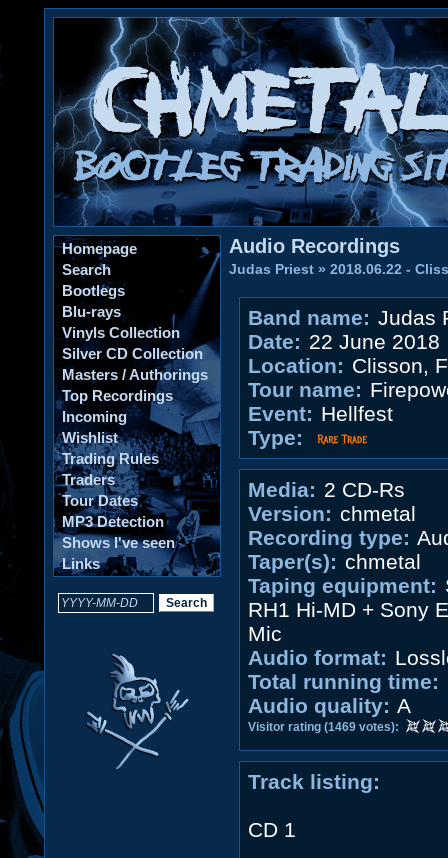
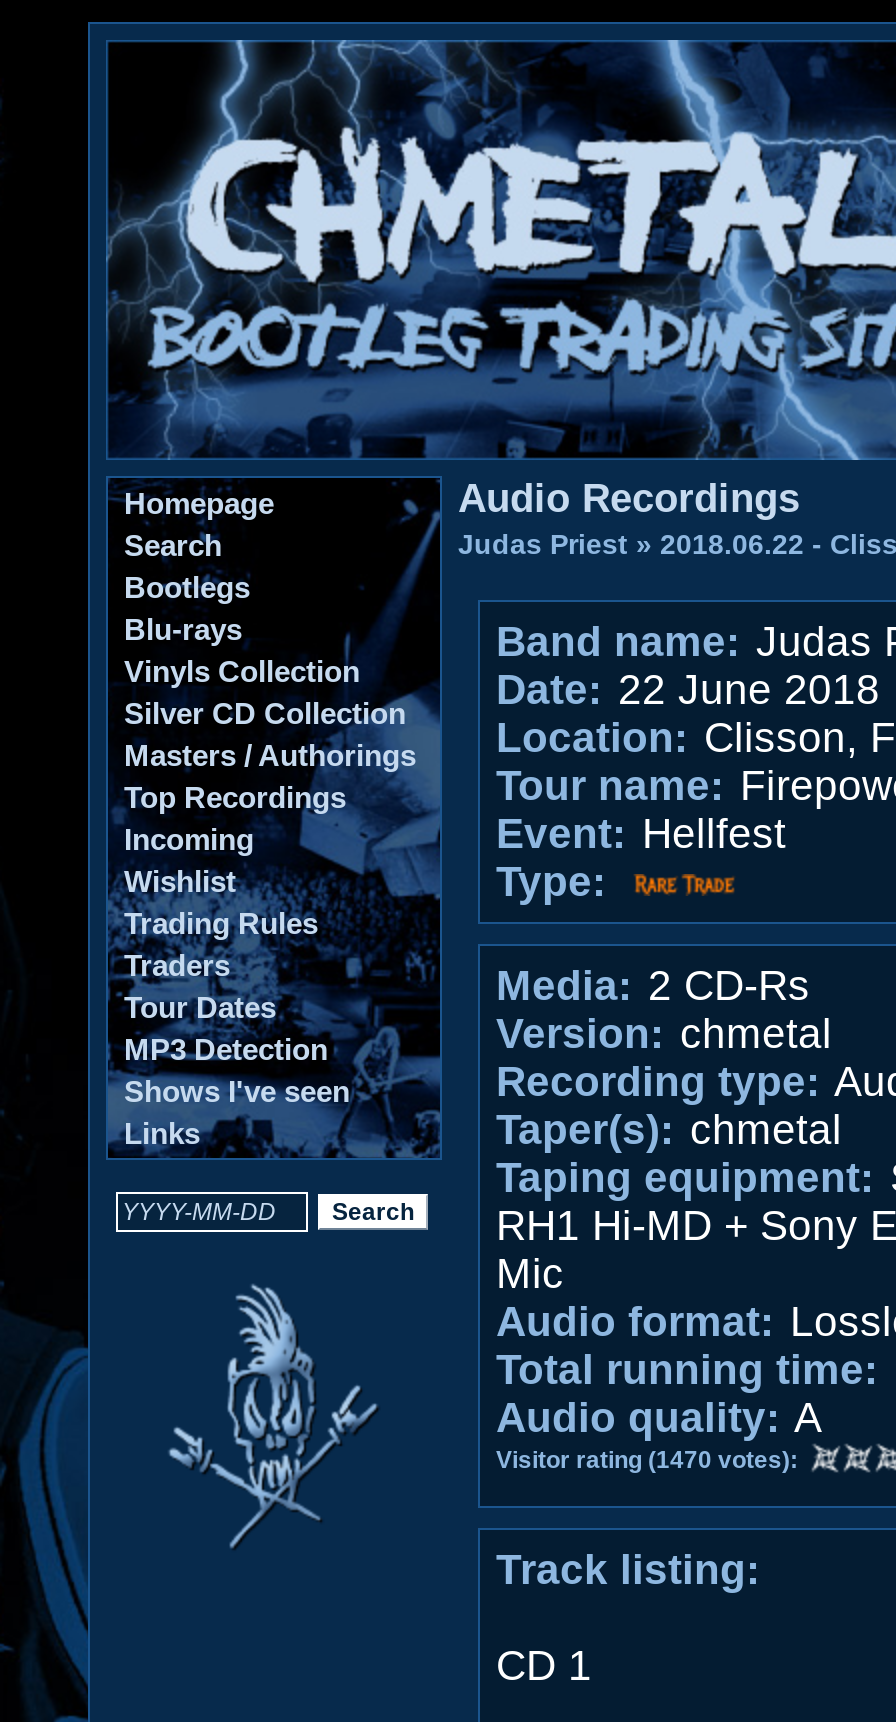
[85,640,187,770] [image] -> [226,1284,352,1504] [image]
[248,720,399,734] Visitor rating (1469 votes): -> [496,1446,798,1474] Visitor rating (1470 votes):

